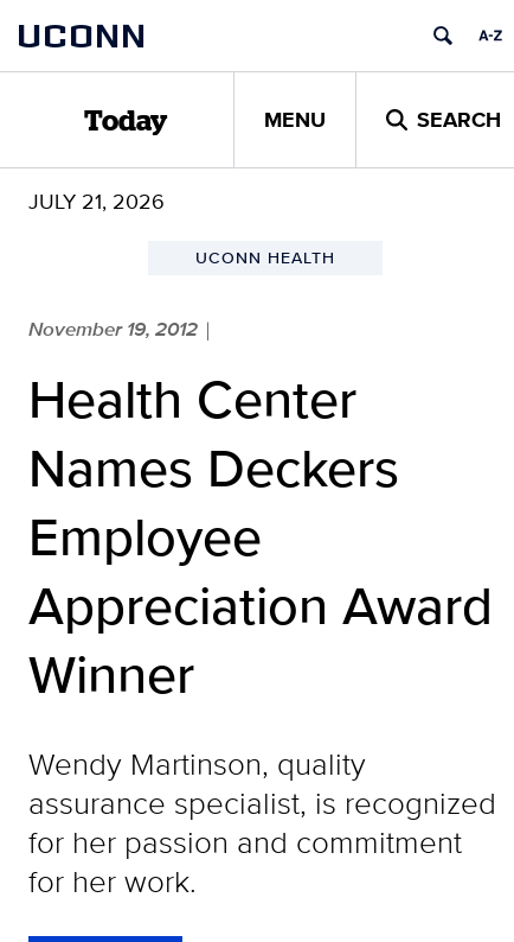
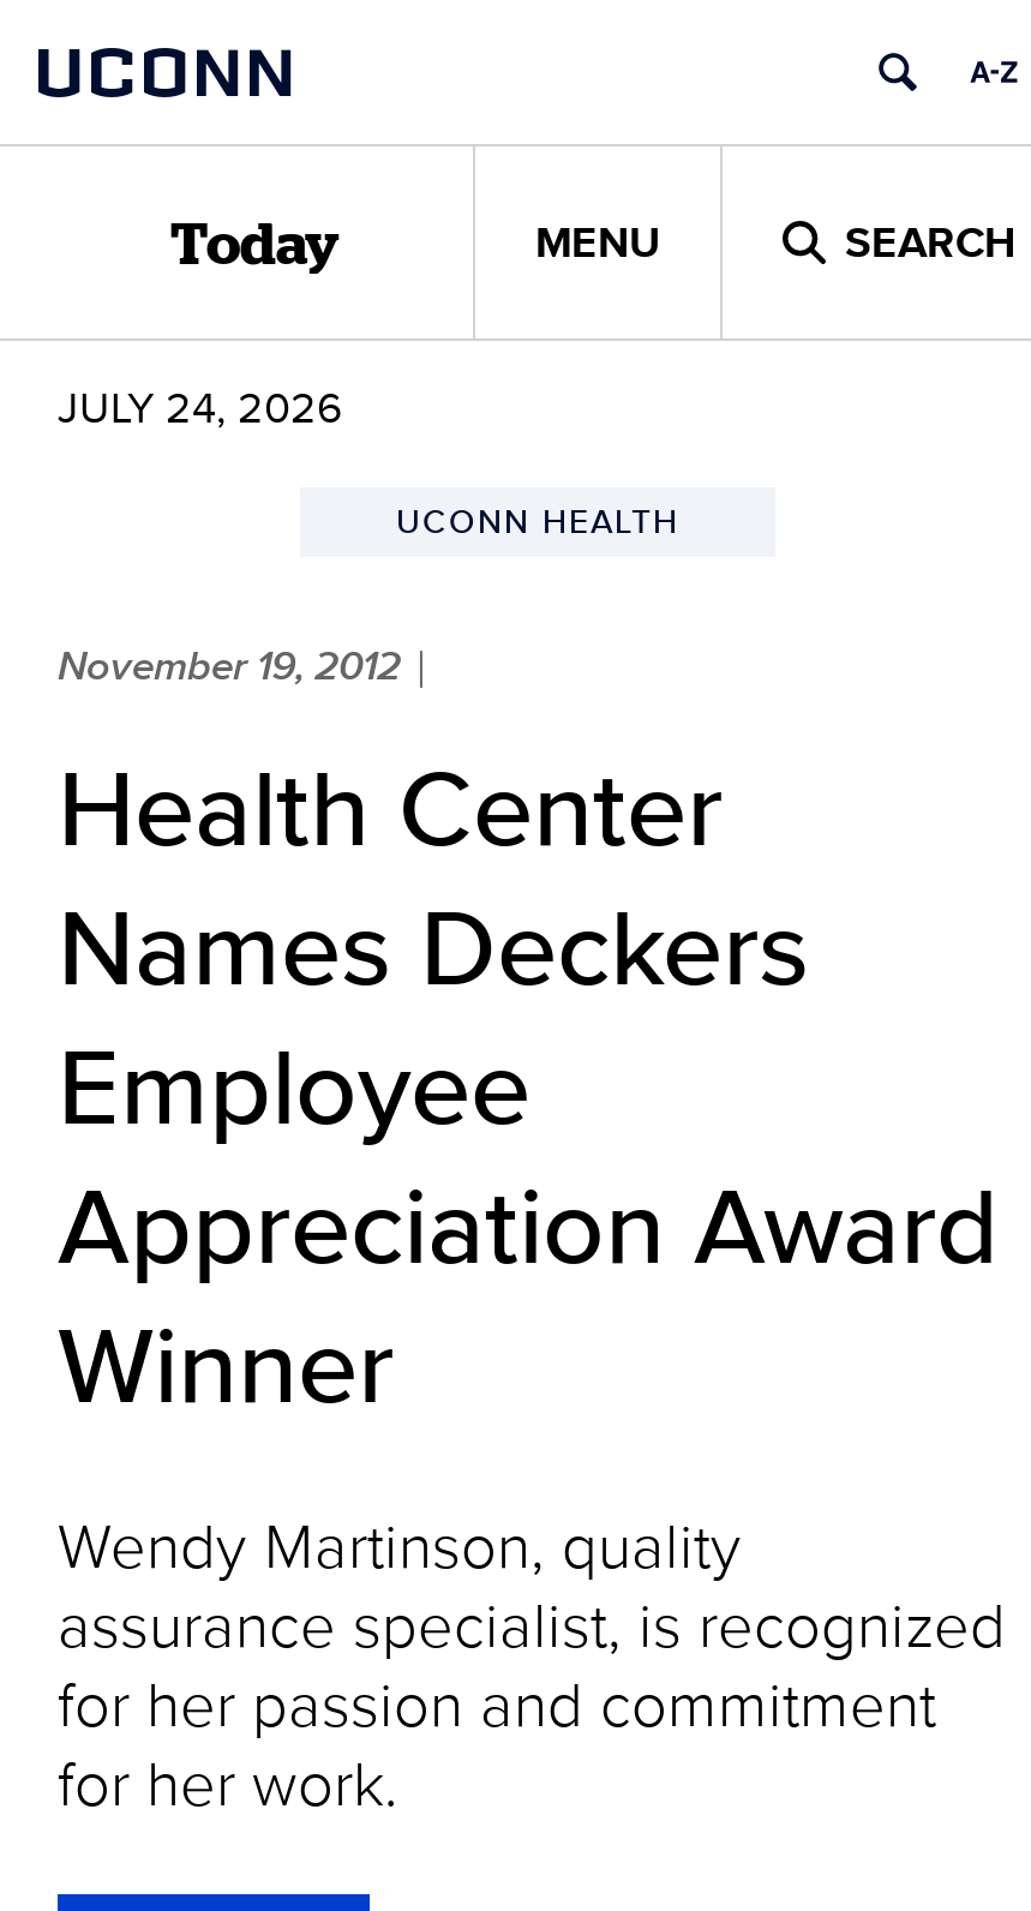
[28,186,165,216] JULY 21, 2026 -> [58,377,343,437] JULY 24, 2026

